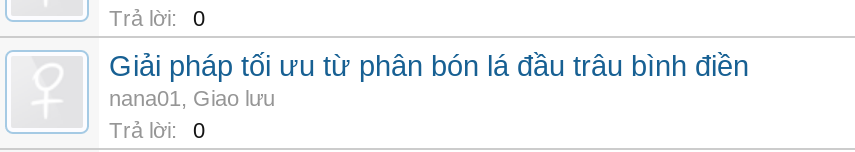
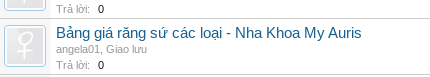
[109,50,749,110] Giải pháp tối ưu từ phân bón lá đầu trâu bình điền | nana01, Giao lưu -> [56,25,362,55] Bảng giá răng sứ các loại - Nha Khoa My Auris | angela01, Giao lưu

